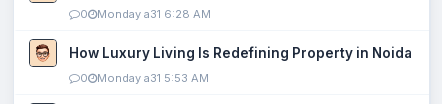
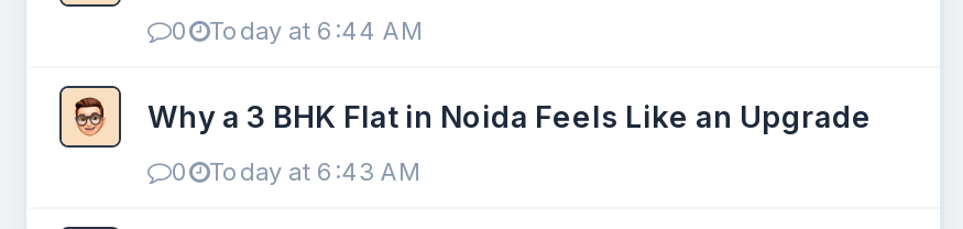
[80,7,211,21] 0 Monday a31 6:28 AM -> [172,15,423,46] 0 Today at 6:44 AM
[69,45,412,61] How Luxury Living Is Redefining Property in Noida -> [147,99,872,134] Why a 3 BHK Flat in Noida Feels Like an Upgrade
[80,71,209,85] 0 Monday a31 5:53 AM -> [172,156,420,187] 0 Today at 6:43 AM

